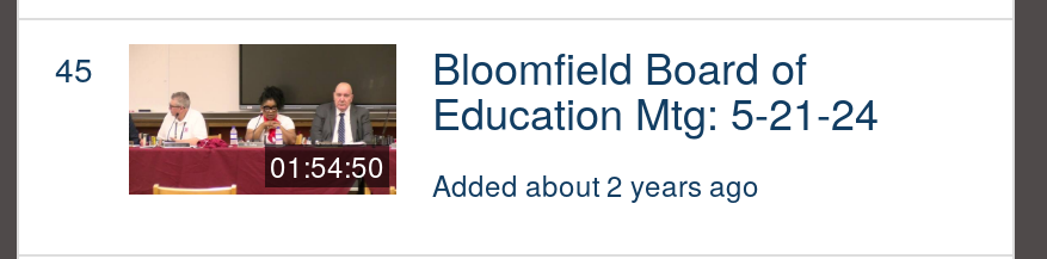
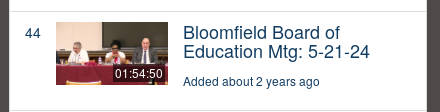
[55,45,93,93] 45 -> [25,22,41,42] 44

